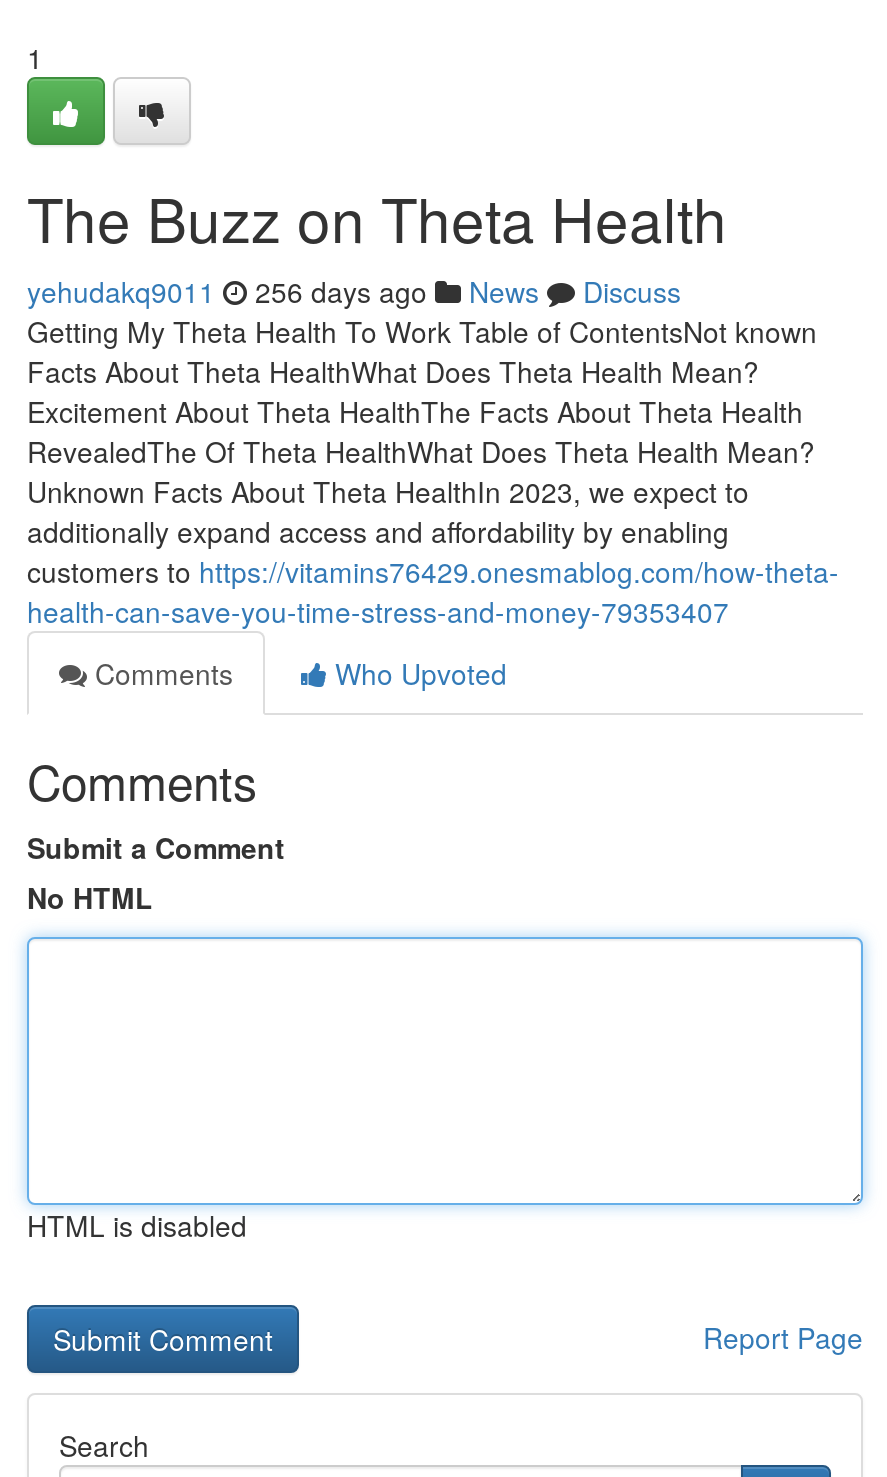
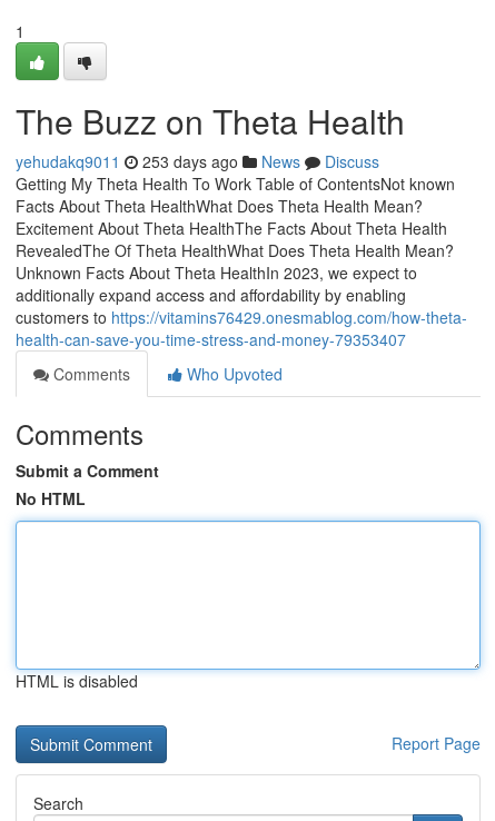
[27,271,681,311] yehudakq9011 256 days ago News Discuss -> [16,150,379,172] yehudakq9011 253 days ago News Discuss

